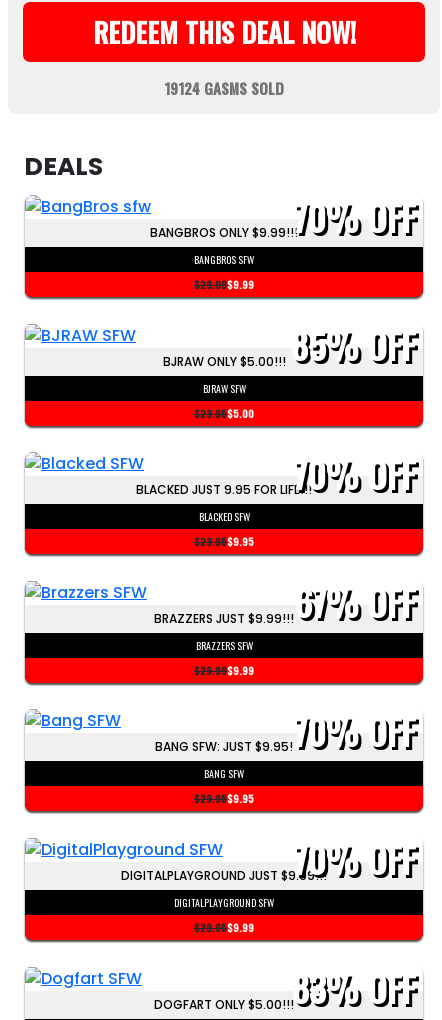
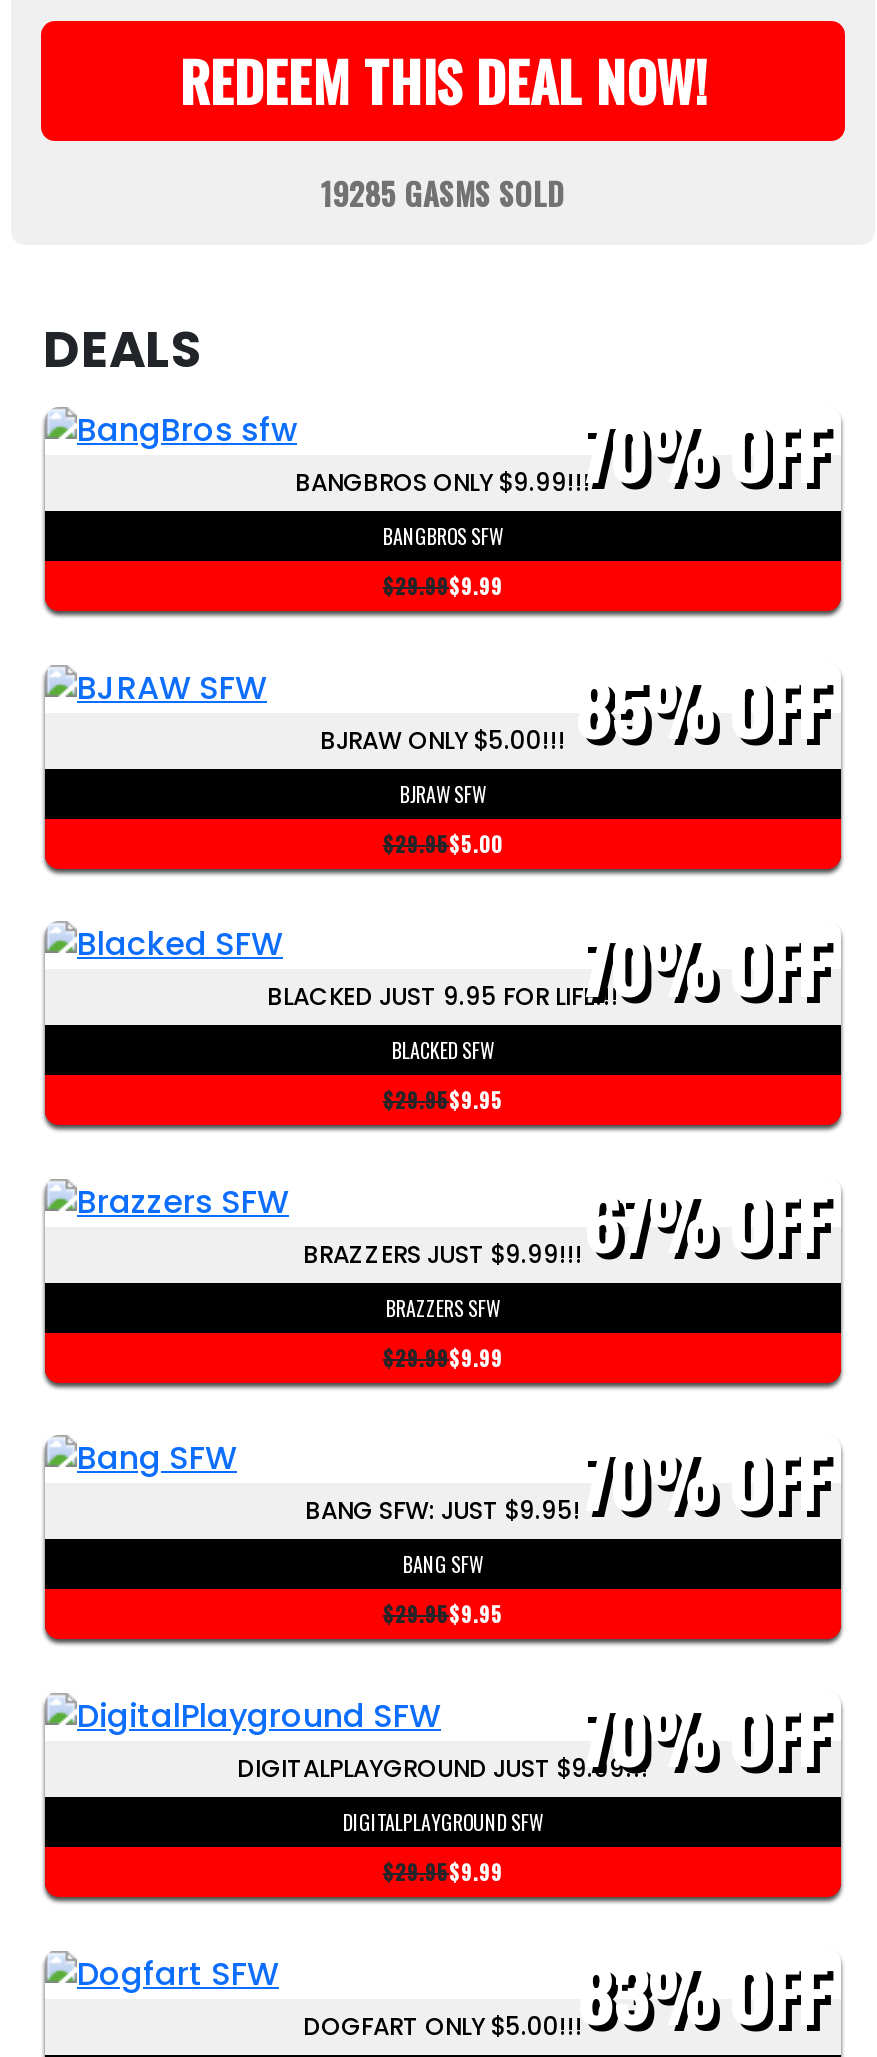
[164,76,284,98] 19124 GASMS SOLD -> [321,170,565,214] 19285 GASMS SOLD

